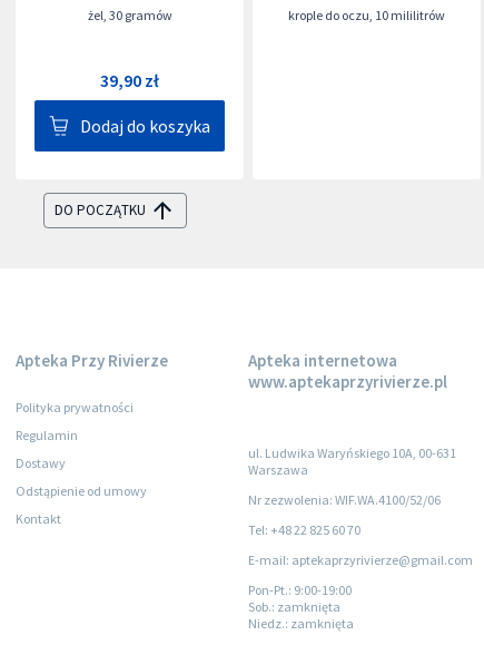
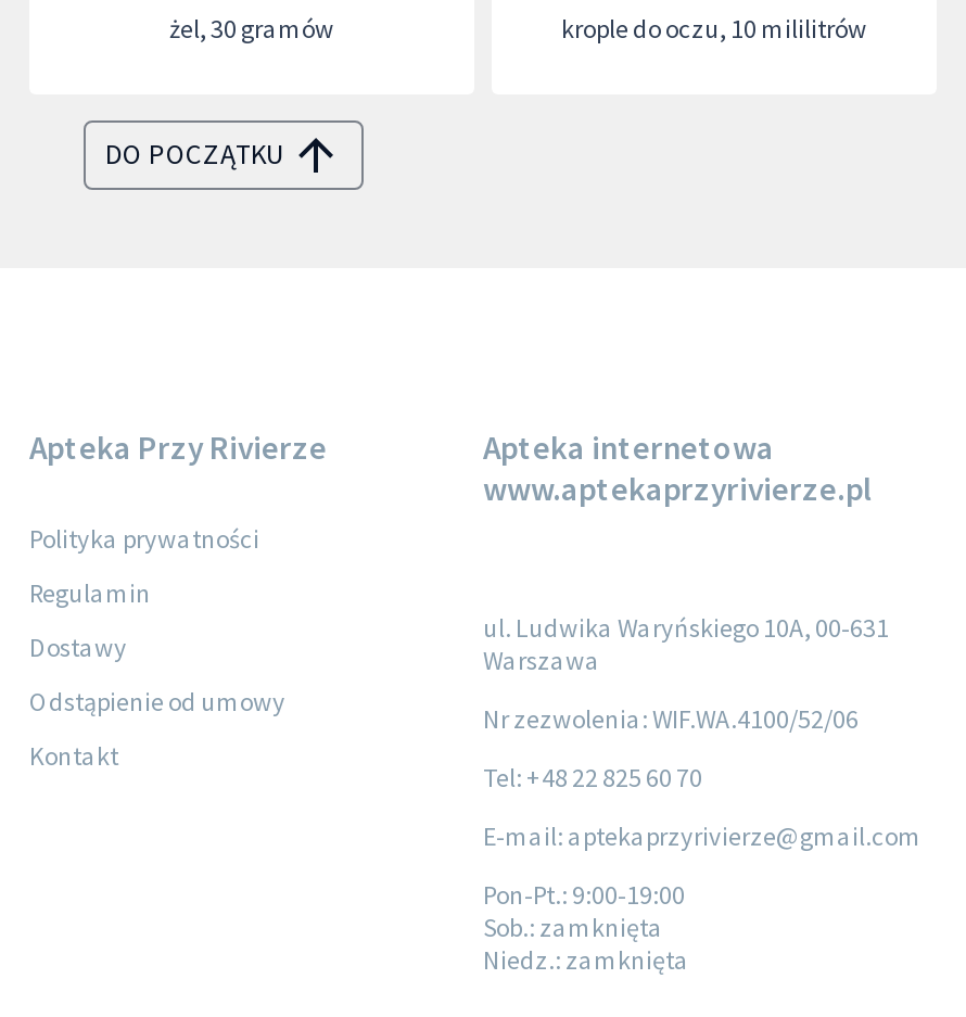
[80,69,210,137] 39,90 zł | Dodaj do koszyka -> none

